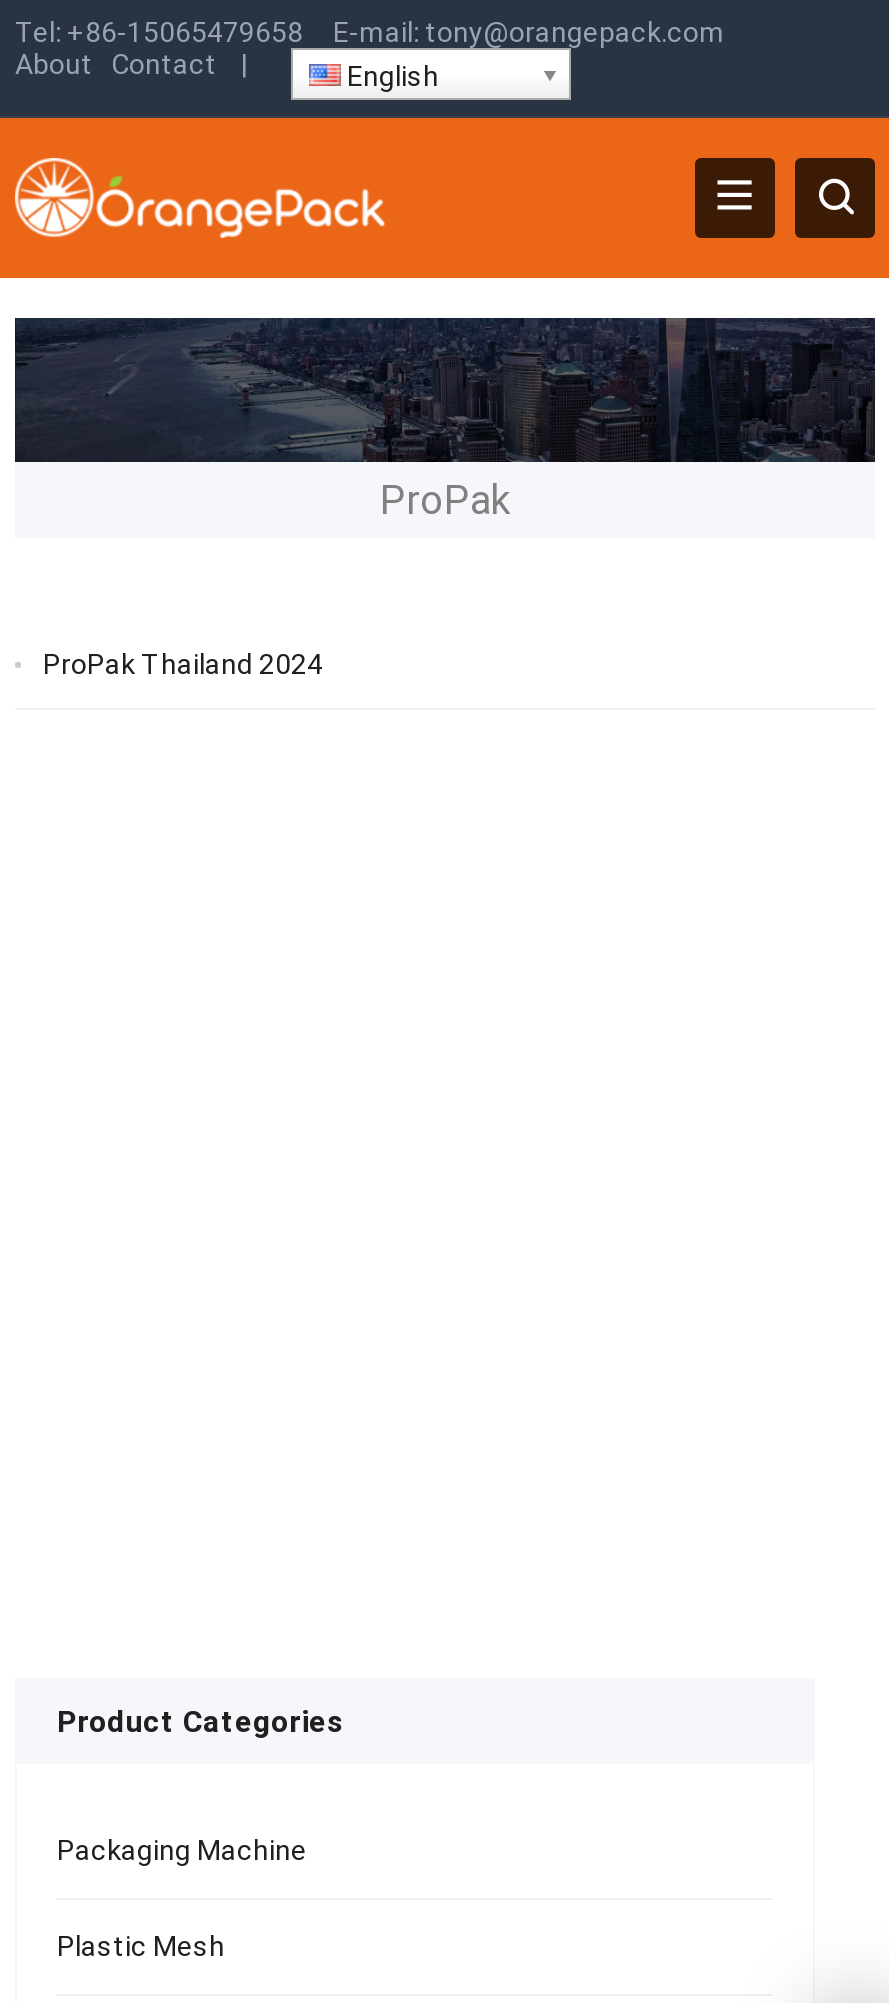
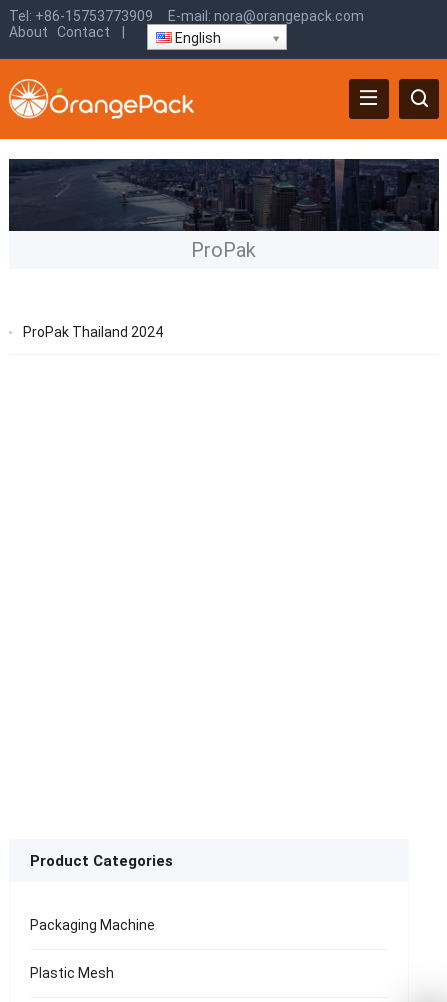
[15,16,725,48] Tel: +86-15065479658 E-mail: tony@orangepack.com -> [9,8,364,24] Tel: +86-15753773909 E-mail: nora@orangepack.com

